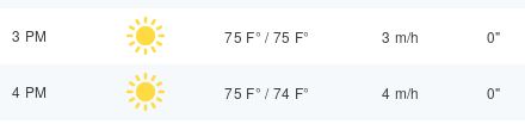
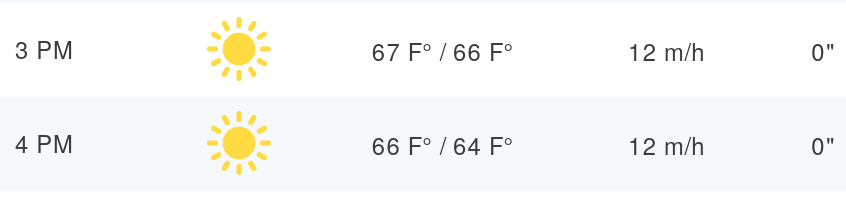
[225,26,310,46] 75 F° / 75 F° -> [372,33,514,67] 67 F° / 66 F°
[382,26,420,46] 3 m/h -> [628,33,706,67] 12 m/h
[225,82,310,103] 75 F° / 74 F° -> [372,127,514,161] 66 F° / 64 F°
[382,82,420,103] 4 m/h -> [628,127,706,161] 12 m/h

